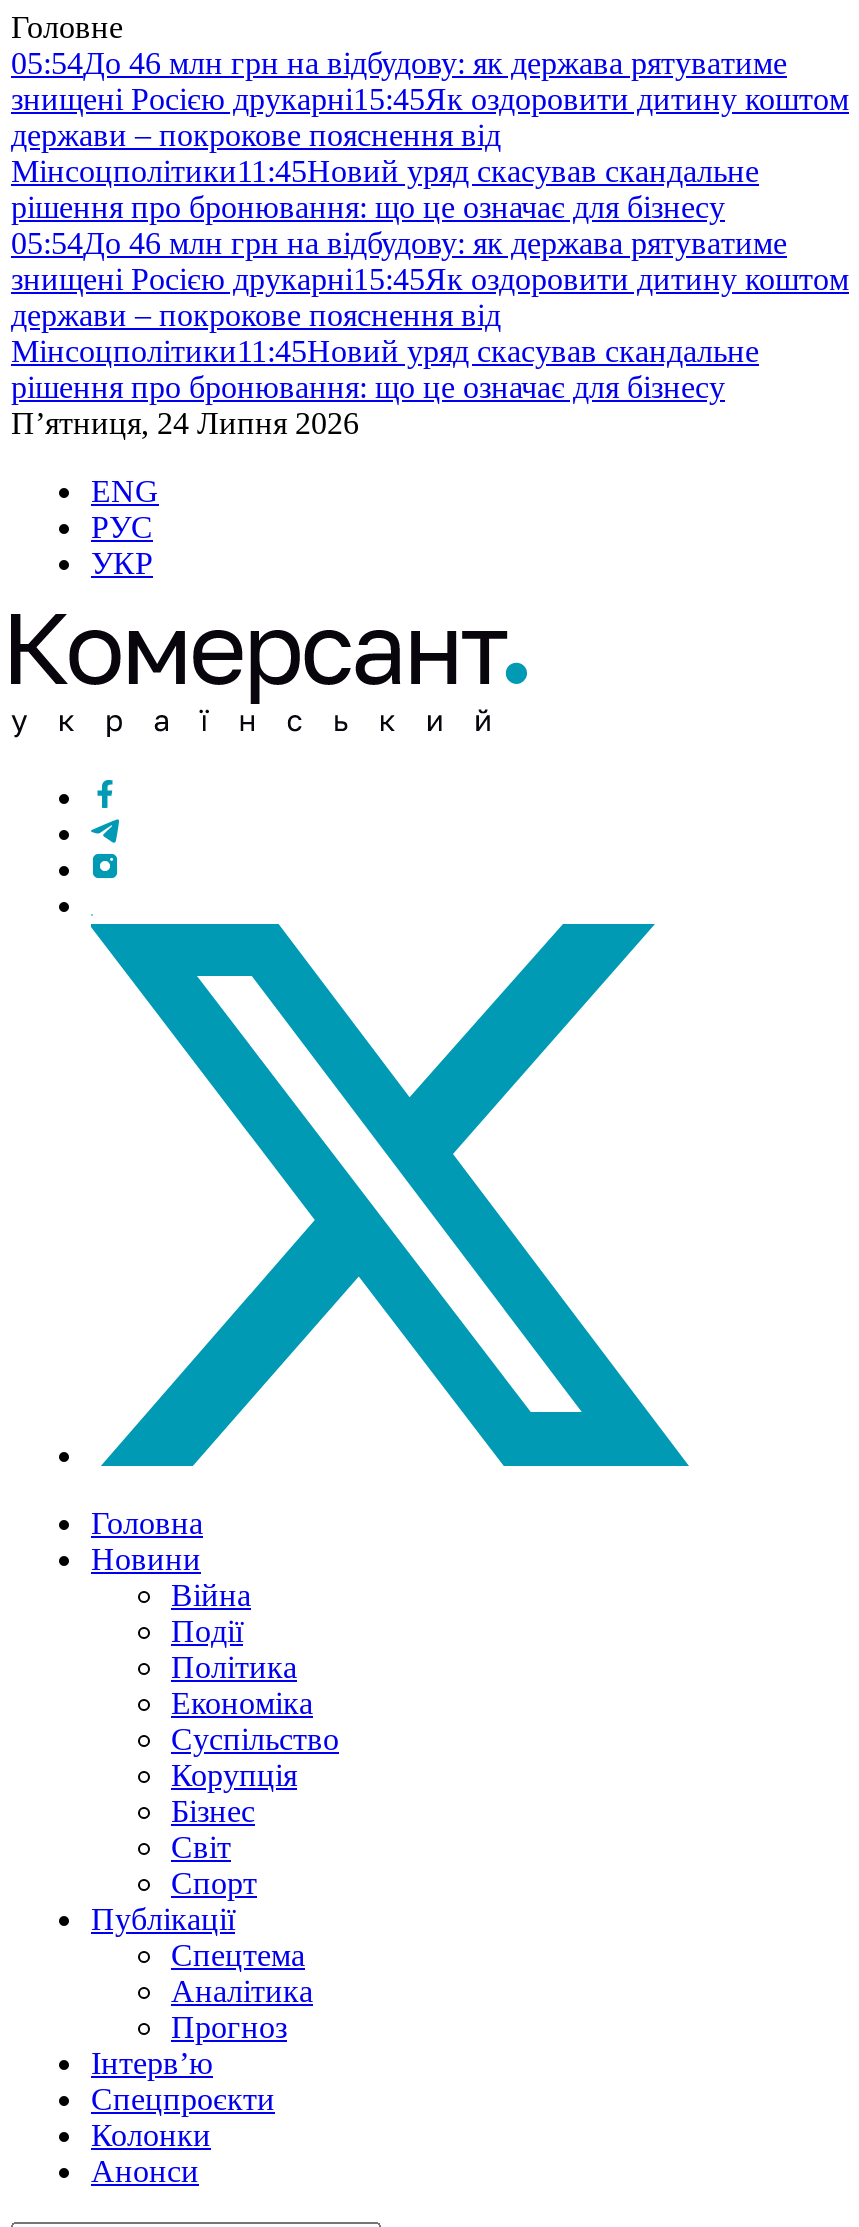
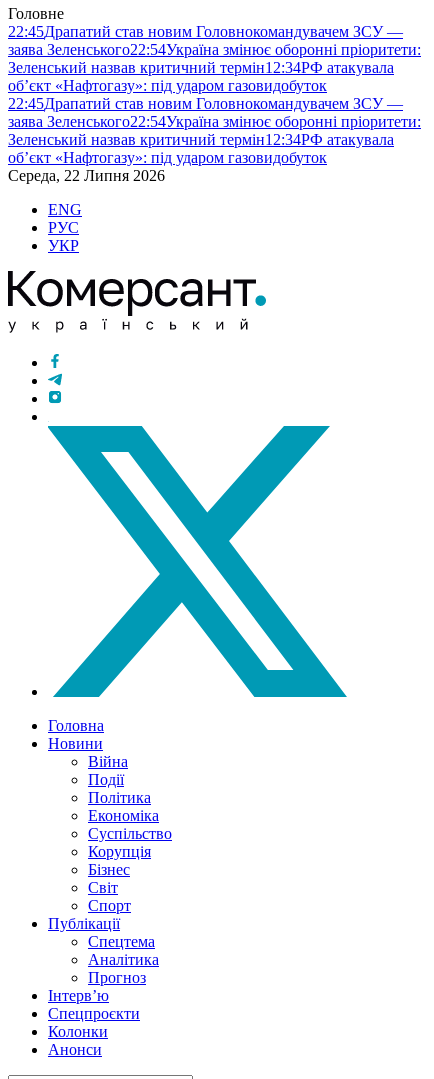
[11,46,849,440] 05:54До 46 млн грн на відбудову: як держава рятуватиме | знищені Росією друкарні15:45Як оздоровити дитину коштом | держави – покрокове пояснення від | Мінсоцполітики11:45Новий уряд скасував скандальне | рішення про бронювання: що це означає для бізнесу | 05:54До 46 млн грн на відбудову: як держава рятуватиме | знищені Росією друкарні15:45Як оздоровити дитину коштом | держави – покрокове пояснення від | Мінсоцполітики11:45Новий уряд скасував скандальне | рішення про бронювання: що це означає для бізнесу | П’ятниця, 24 Липня 2026 -> [8,23,421,184] 22:45Драпатий став новим Головнокомандувачем ЗСУ — | заява Зеленського22:54Україна змінює оборонні пріоритети: | Зеленський назвав критичний термін 12:34РФ атакувала | об’єкт «Нафтогазу»: під ударом газовидобуток | 22:45Драпатий став новим Головнокомандувачем ЗСУ — | заява Зеленського22:54Україна змінює оборонні пріоритети: | Зеленський назвав критичний термін 12:34РФ атакувала | об’єкт «Нафтогазу»: під ударом газовидобуток | Середа, 22 Липня 2026

